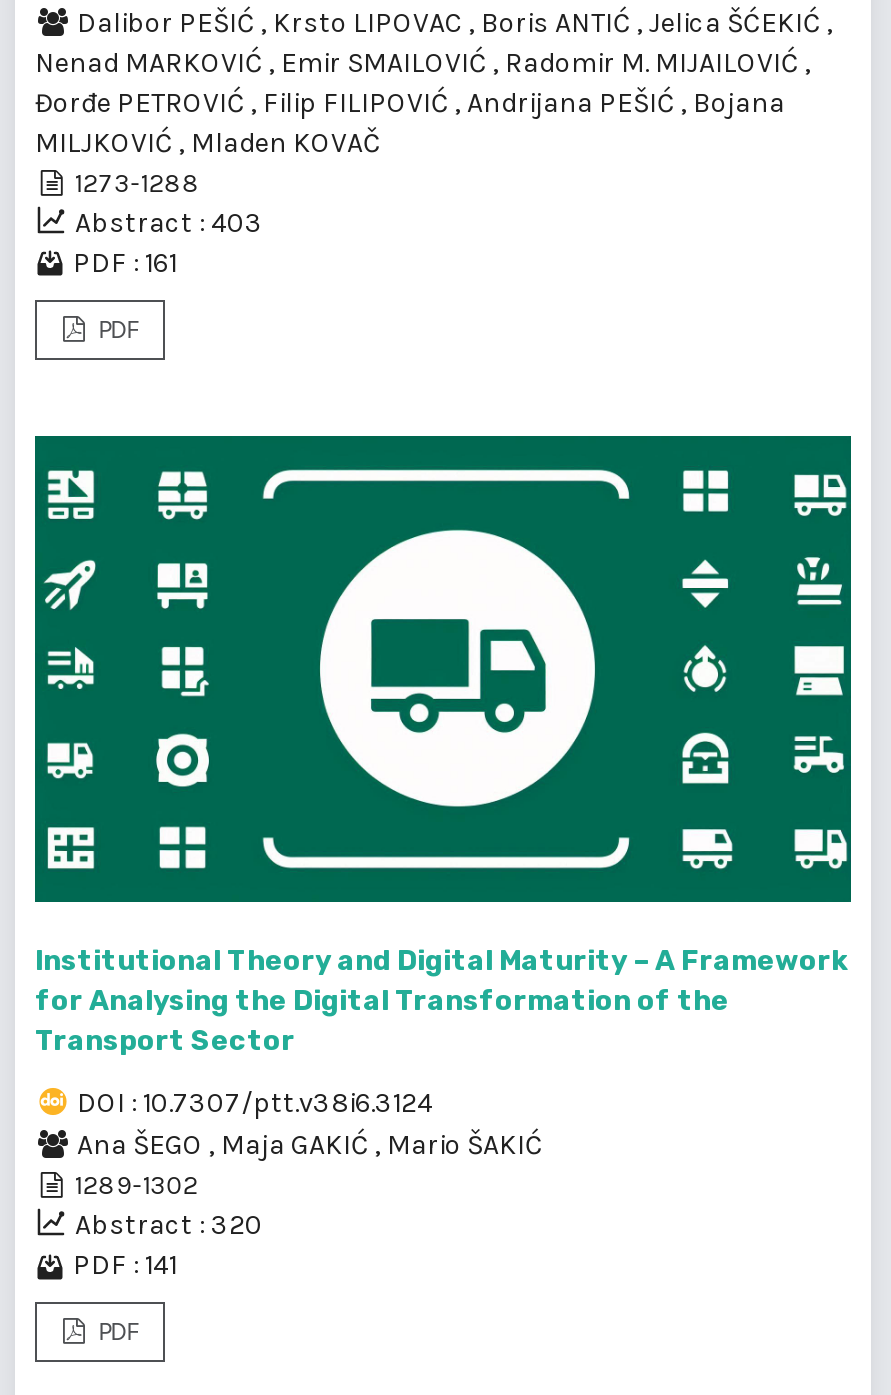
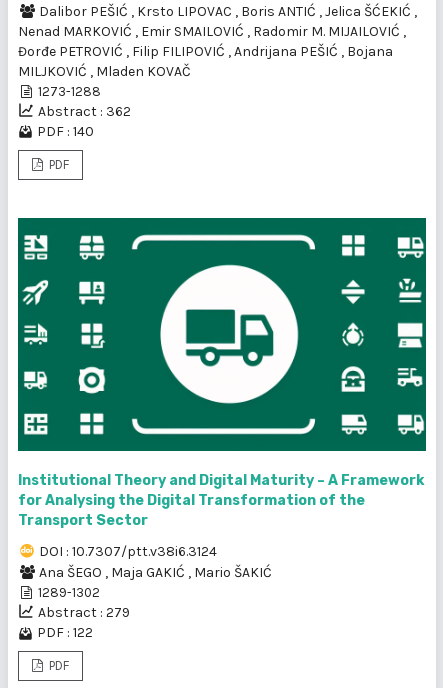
[75,206,263,240] Abstract : 403 -> [38,103,131,120] Abstract : 362
[73,246,177,280] PDF : 161 -> [37,123,94,140] PDF : 140
[75,1208,263,1242] Abstract : 320 -> [38,604,130,621] Abstract : 279
[73,1248,177,1282] PDF : 141 -> [37,624,93,641] PDF : 122

